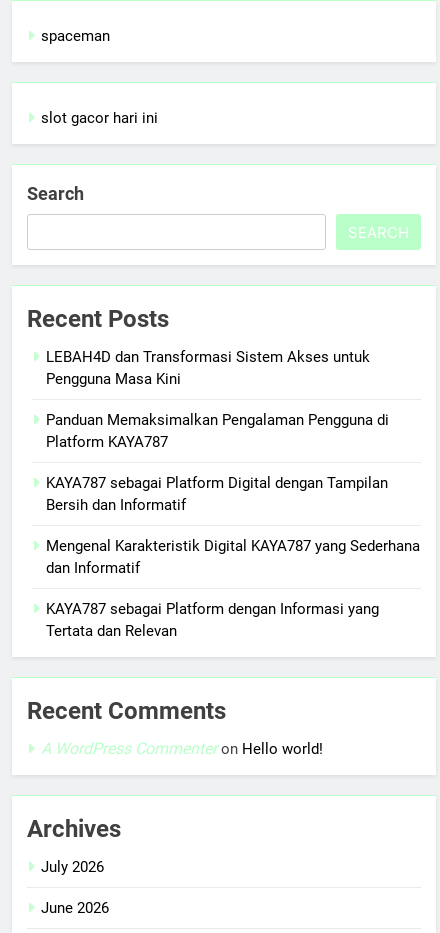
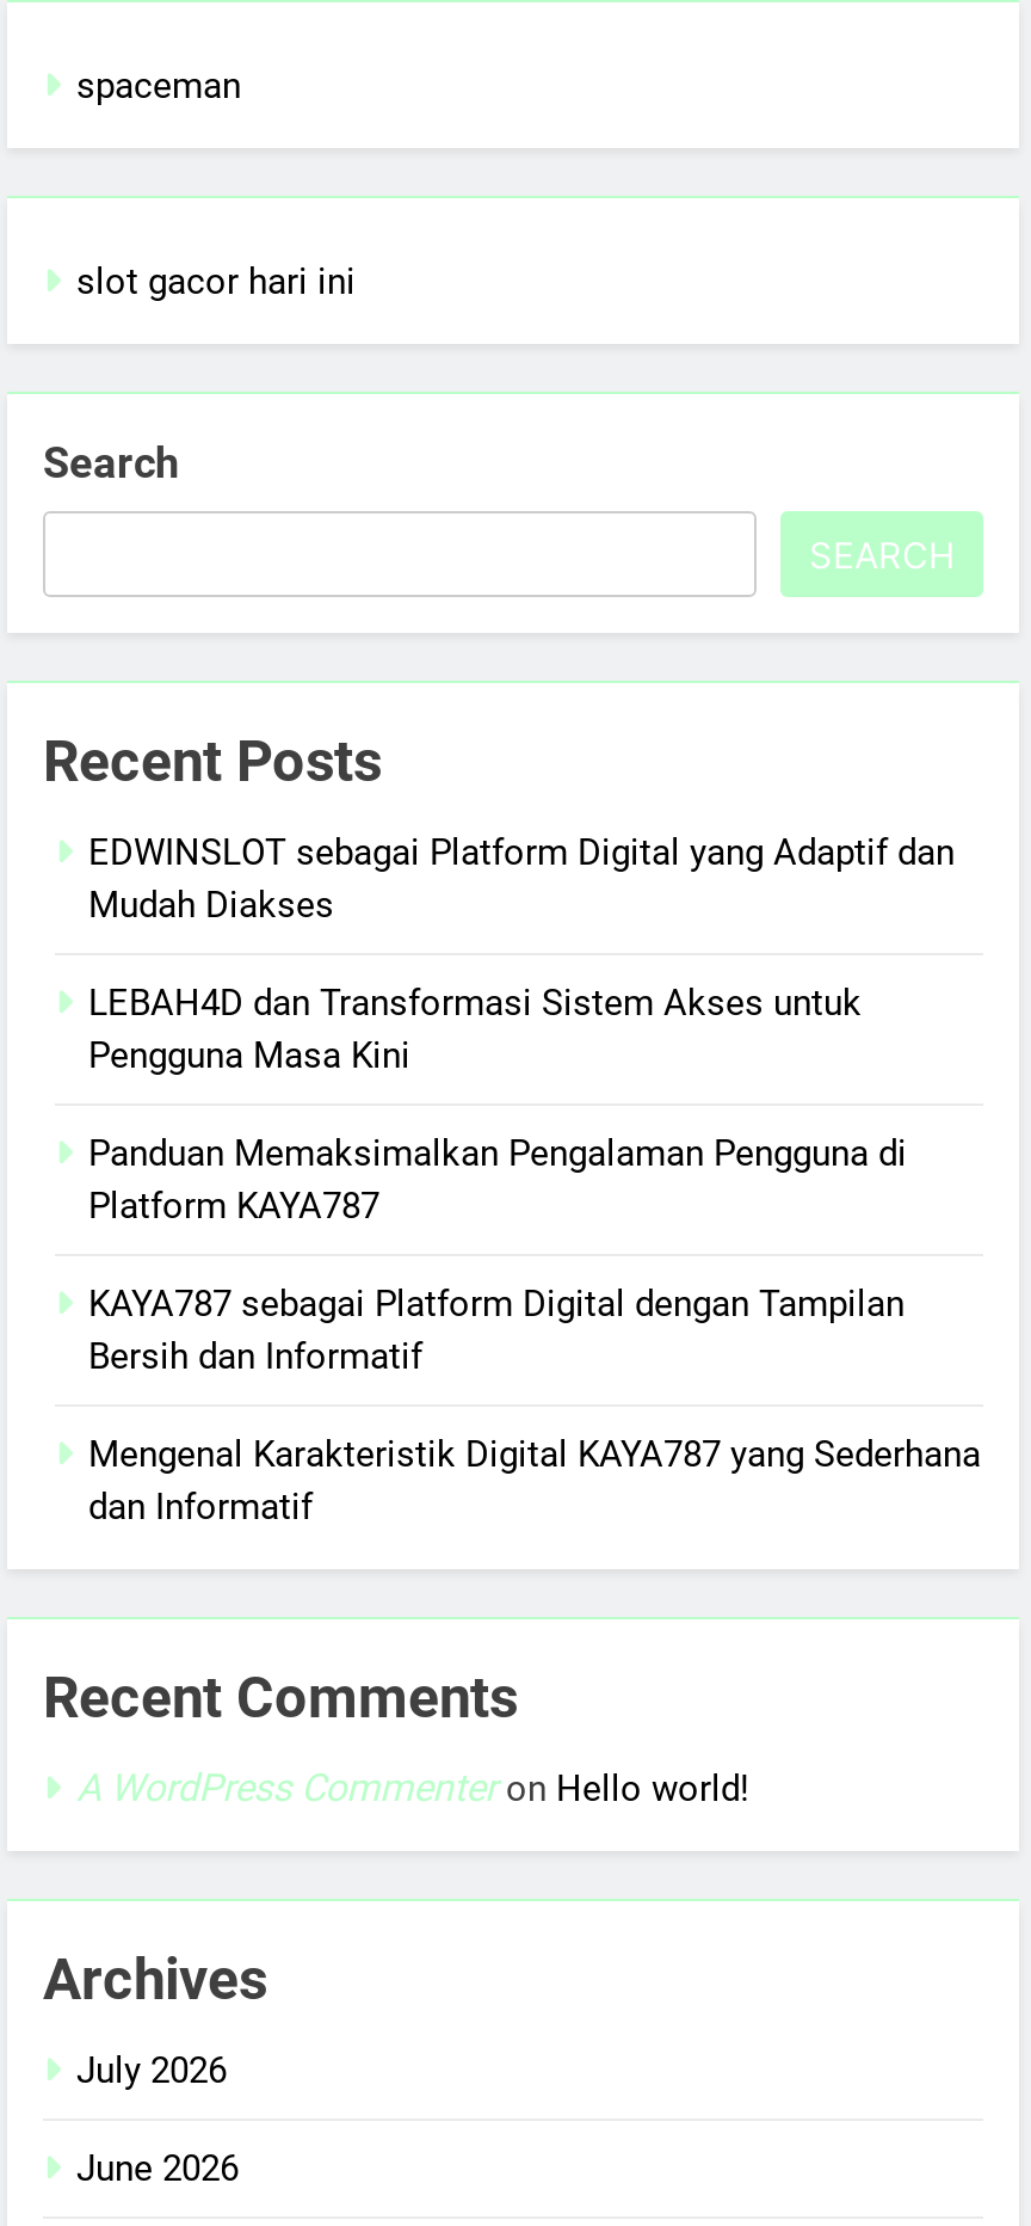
none -> [88,832,955,928] EDWINSLOT sebagai Platform Digital yang Adaptif dan | Mudah Diakses
moved [46,348,420,577] -> [88,983,981,1530]: LEBAH4D dan Transformasi Sistem Akses untuk | Pengguna Masa Kini | Panduan Memaksimalkan Pengalaman Pengguna di | Platform KAYA787 | KAYA787 sebagai Platform Digital dengan Tampilan | Bersih dan Informatif | Mengenal Karakteristik Digital KAYA787 yang Sederhana | dan Informatif
[46,600,379,640] KAYA787 sebagai Platform dengan Informasi yang | Tertata dan Relevan -> none

